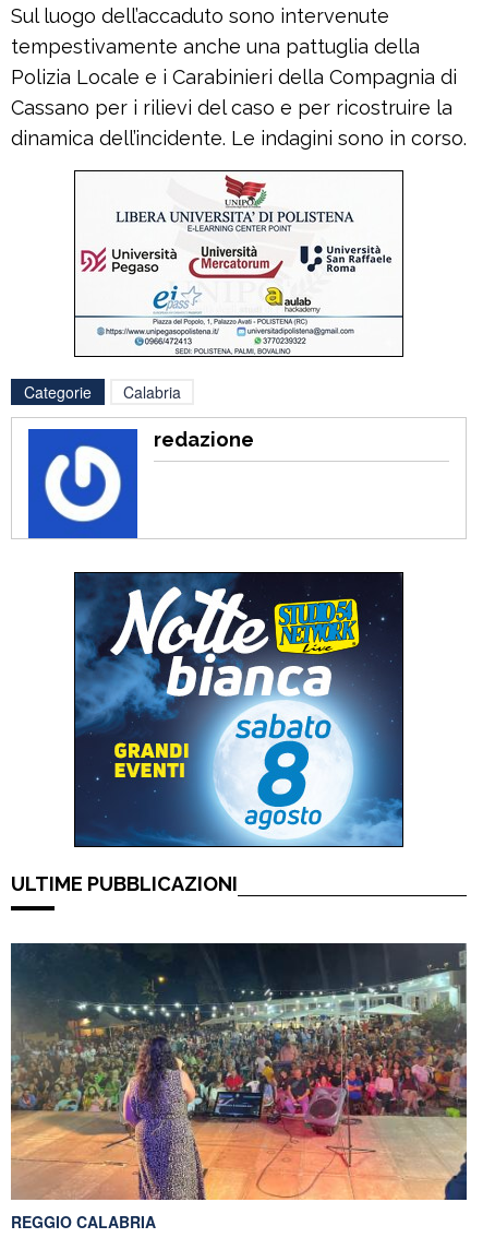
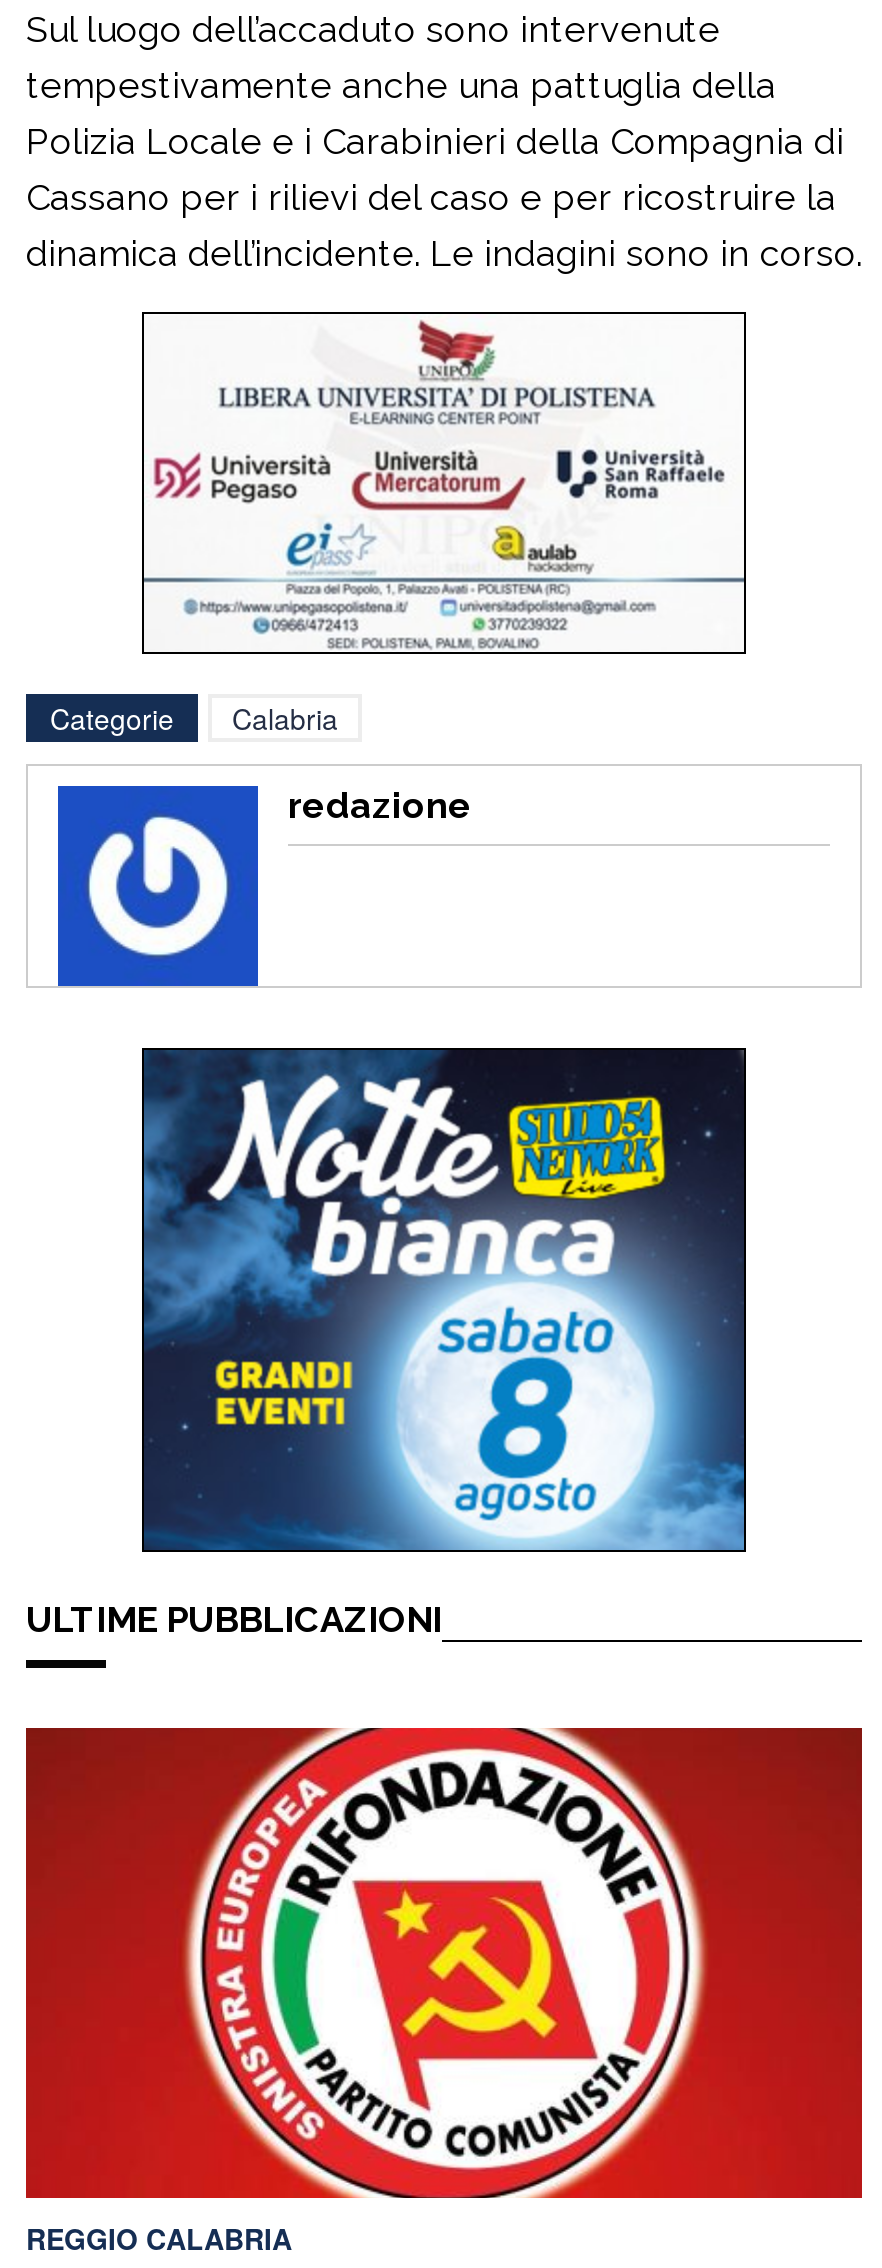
[10,942,468,1201] [image] -> [24,1726,864,2200] [image]

